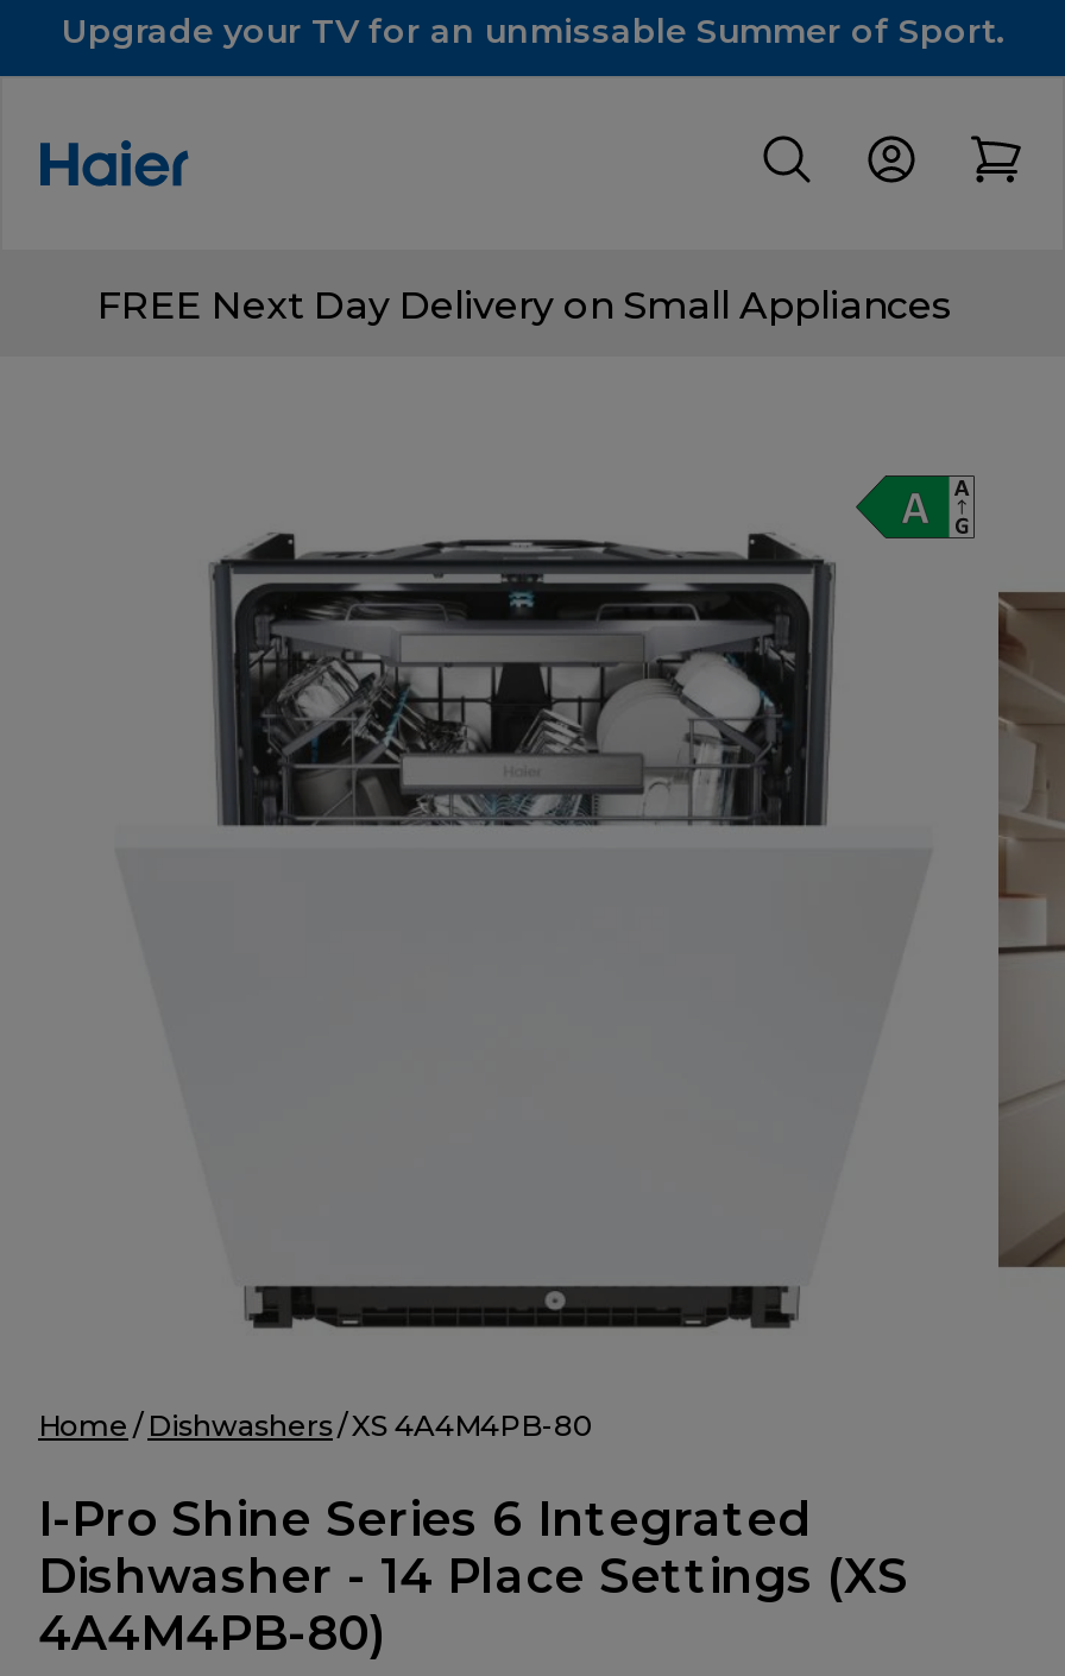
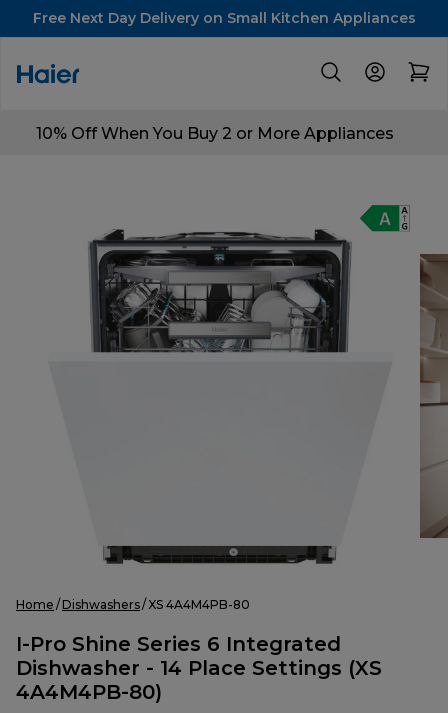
[62,10,1003,52] Upgrade your TV for an unmissable Summer of Sport. -> [32,9,415,27] Free Next Day Delivery on Small Kitchen Appliances
[97,282,953,327] FREE Next Day Delivery on Small Appliances -> [36,123,394,142] 10% Off When You Buy 2 or More Appliances

